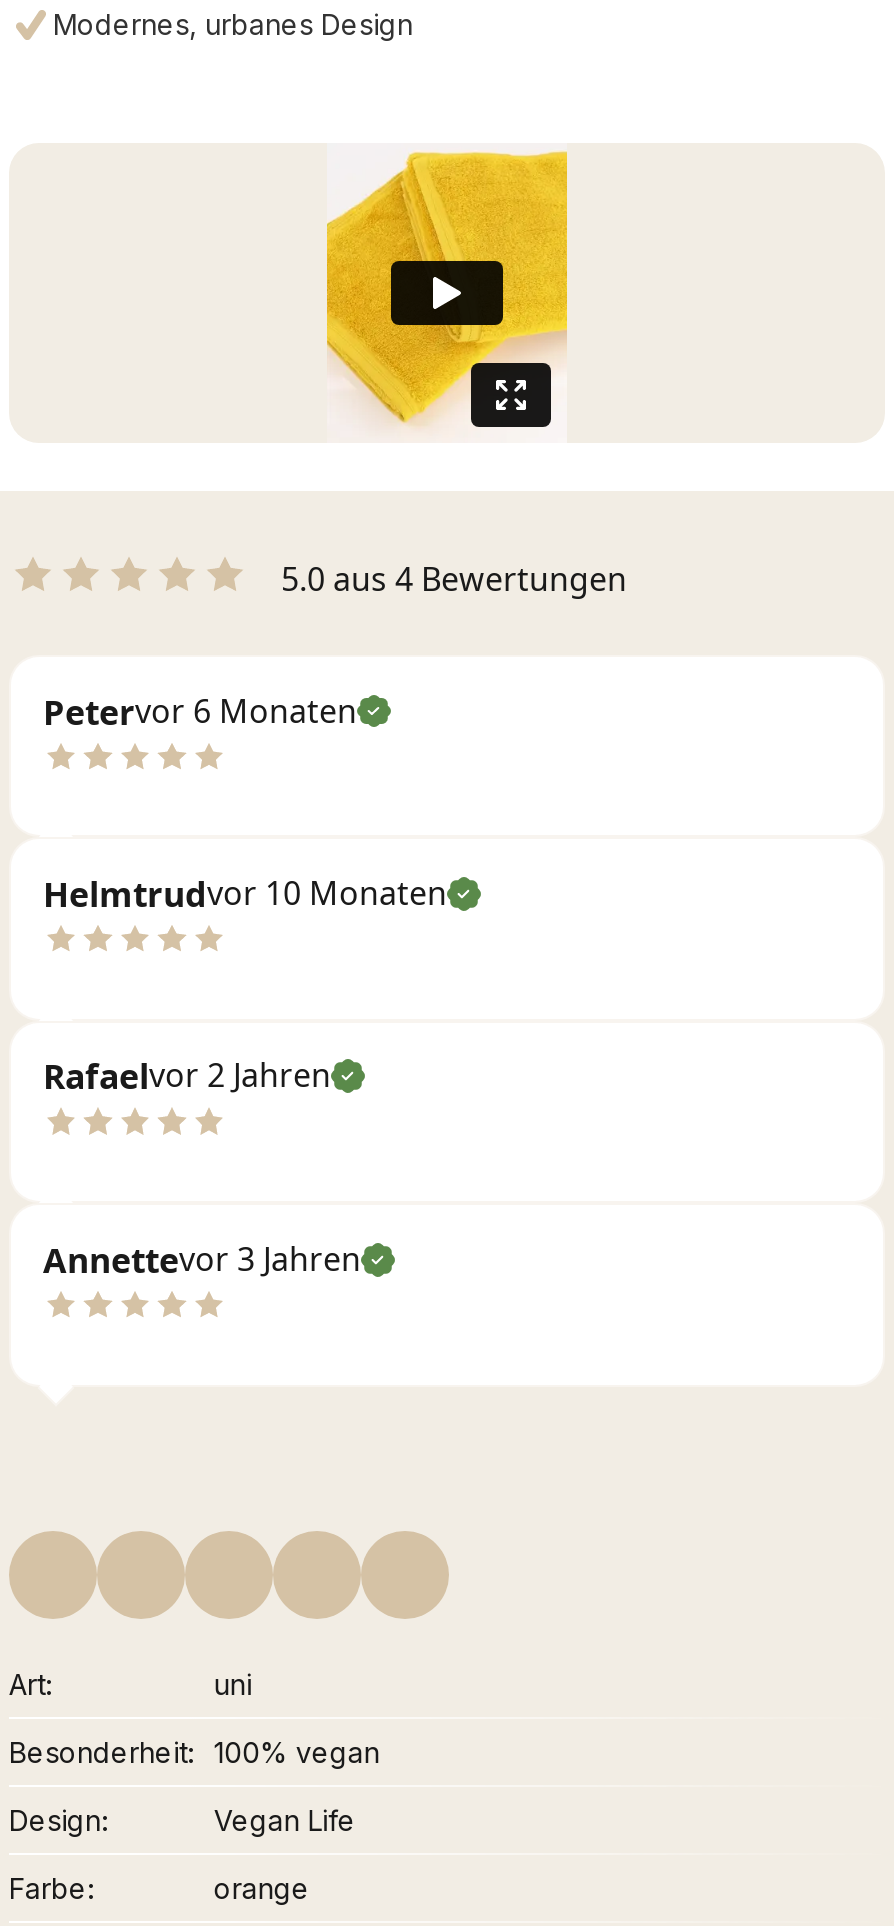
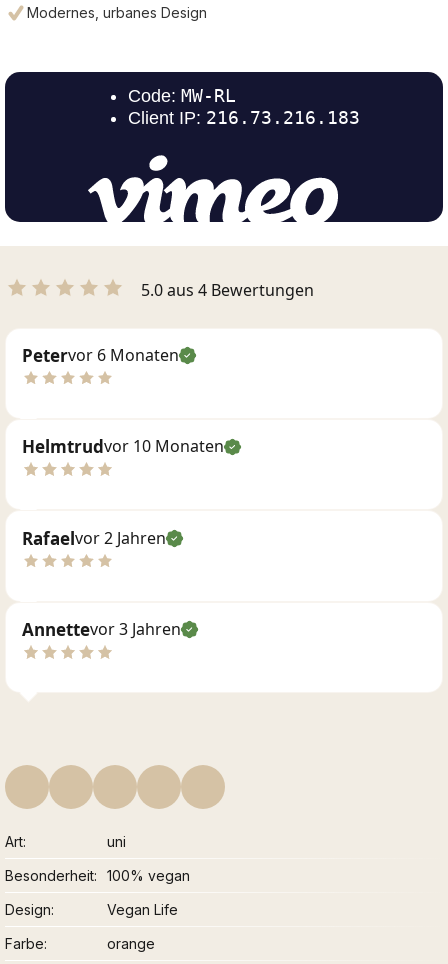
[9,144,885,444] [image] -> [4,71,444,223] [image]

